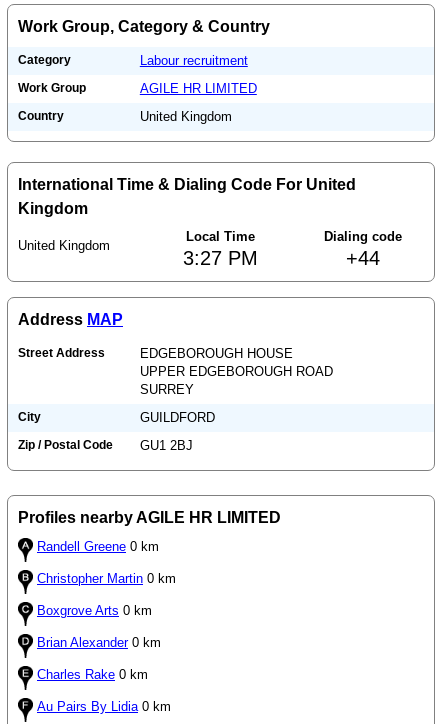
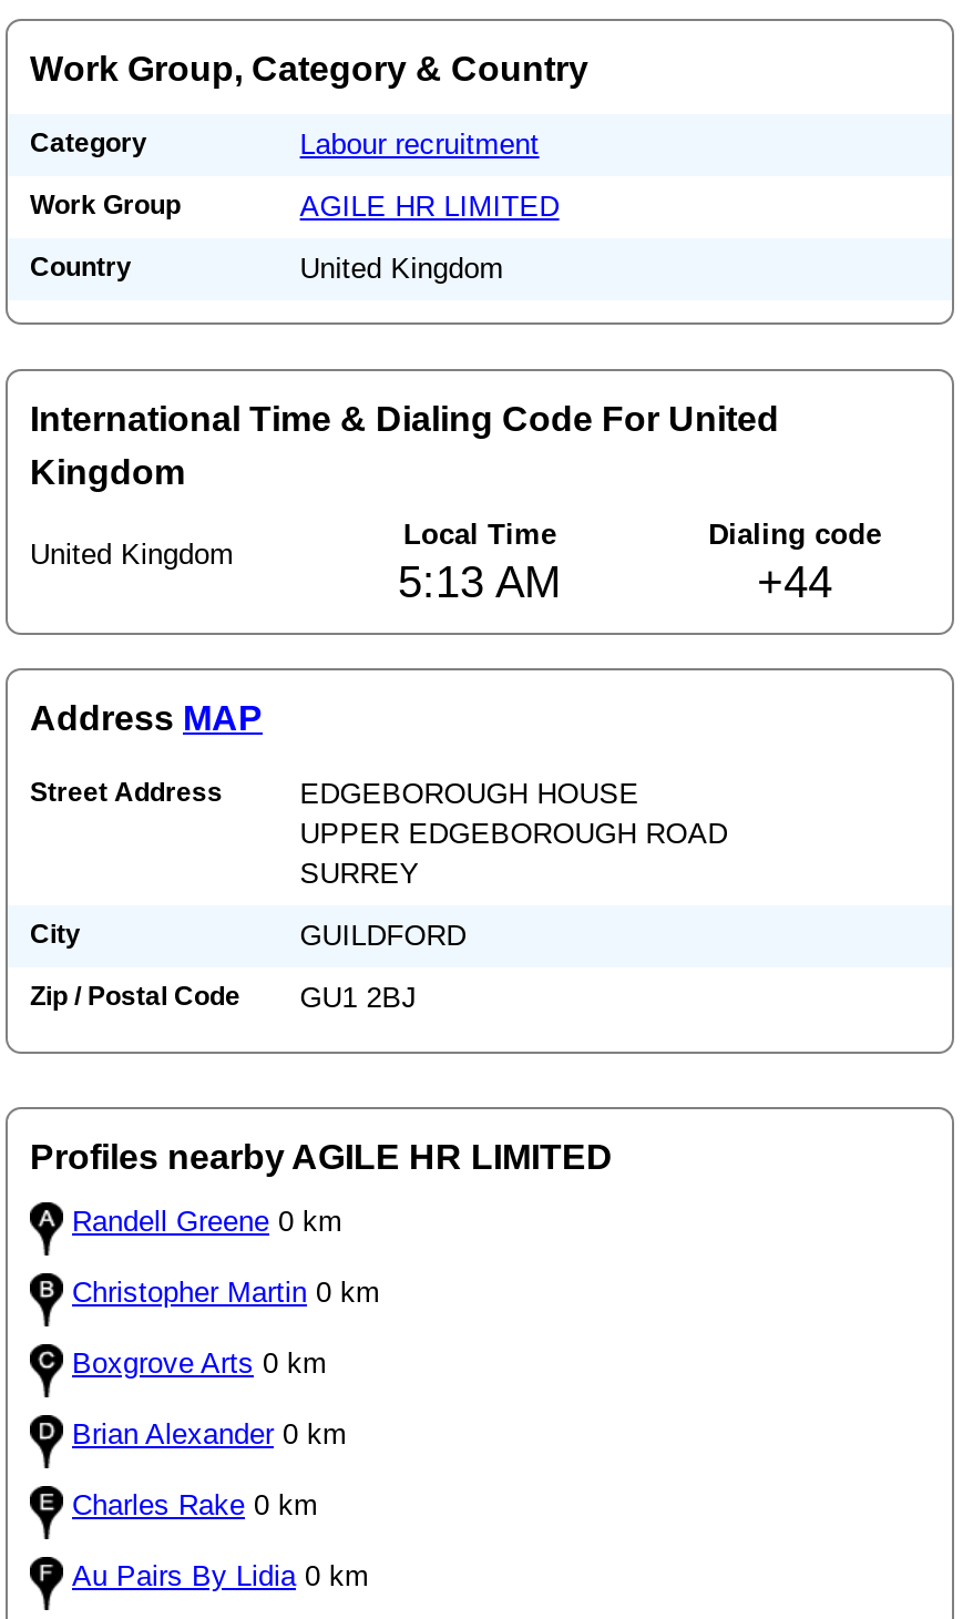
[183,247,258,269] 3:27 PM -> [398,557,562,606] 5:13 AM

